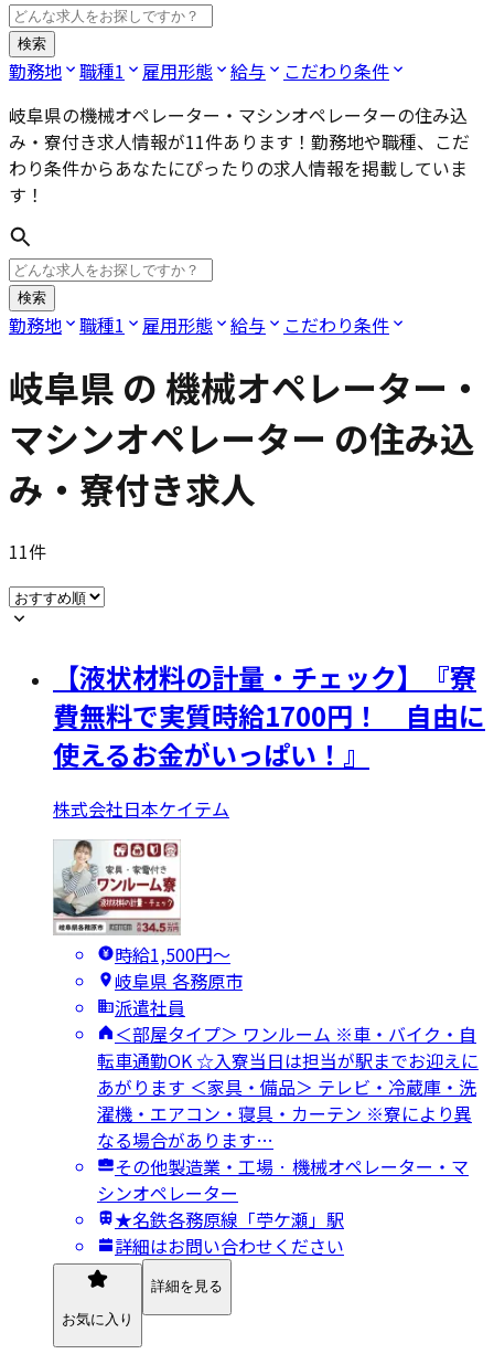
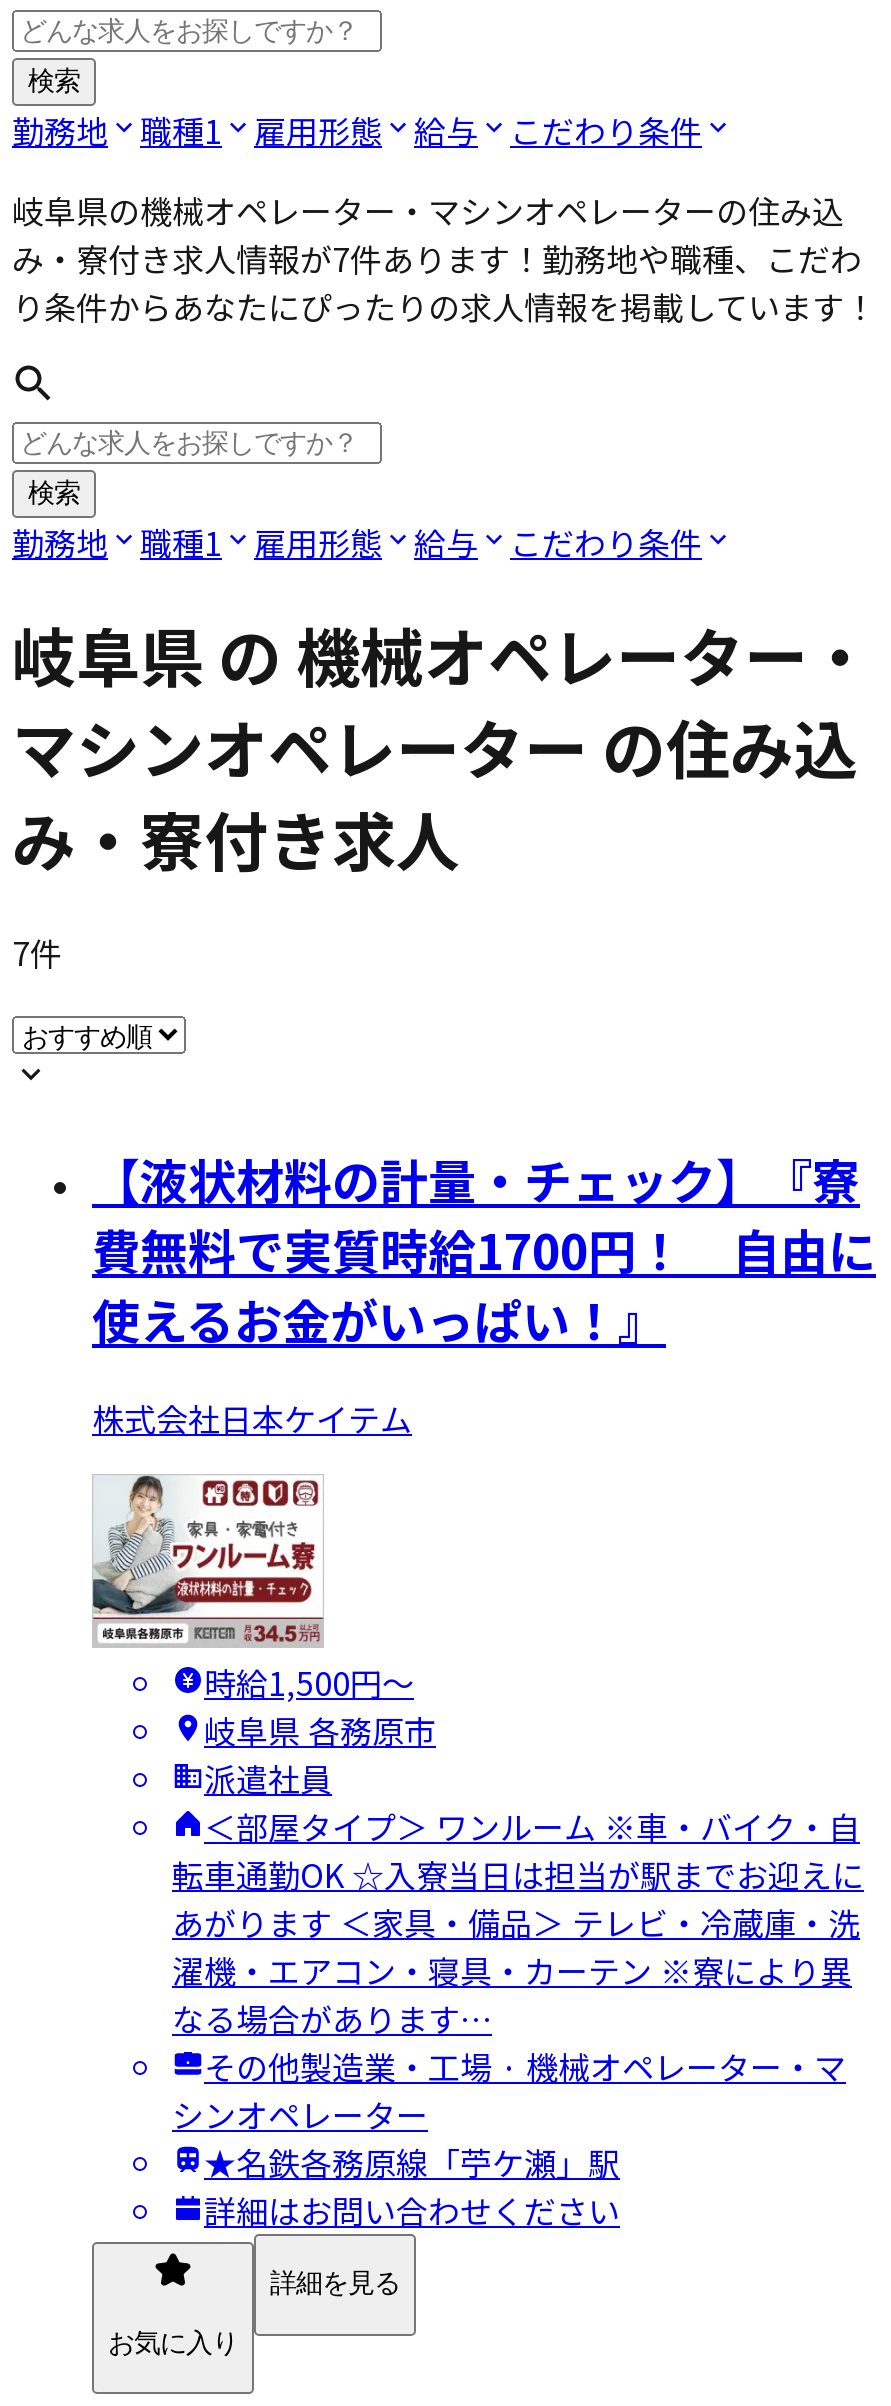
[9,128,470,208] み・寮付き求人情報が11件あります！勤務地や職種、こだ | わり条件からあなたにぴったりの求人情報を掲載していま | す！ -> [12,234,876,330] み・寮付き求人情報が7件あります！勤務地や職種、こだわ | り条件からあなたにぴったりの求人情報を掲載しています！
[9,538,46,564] 11件 -> [12,928,62,976] 7件

